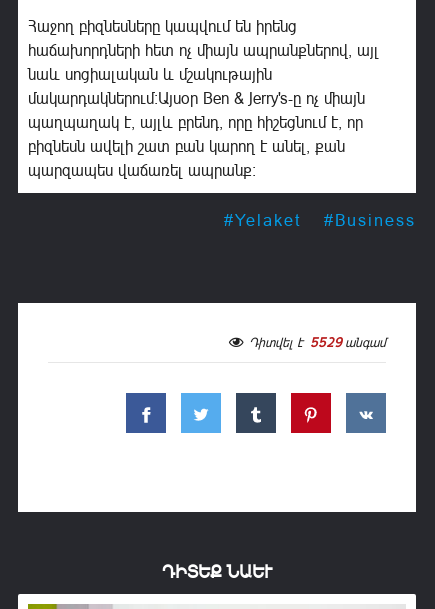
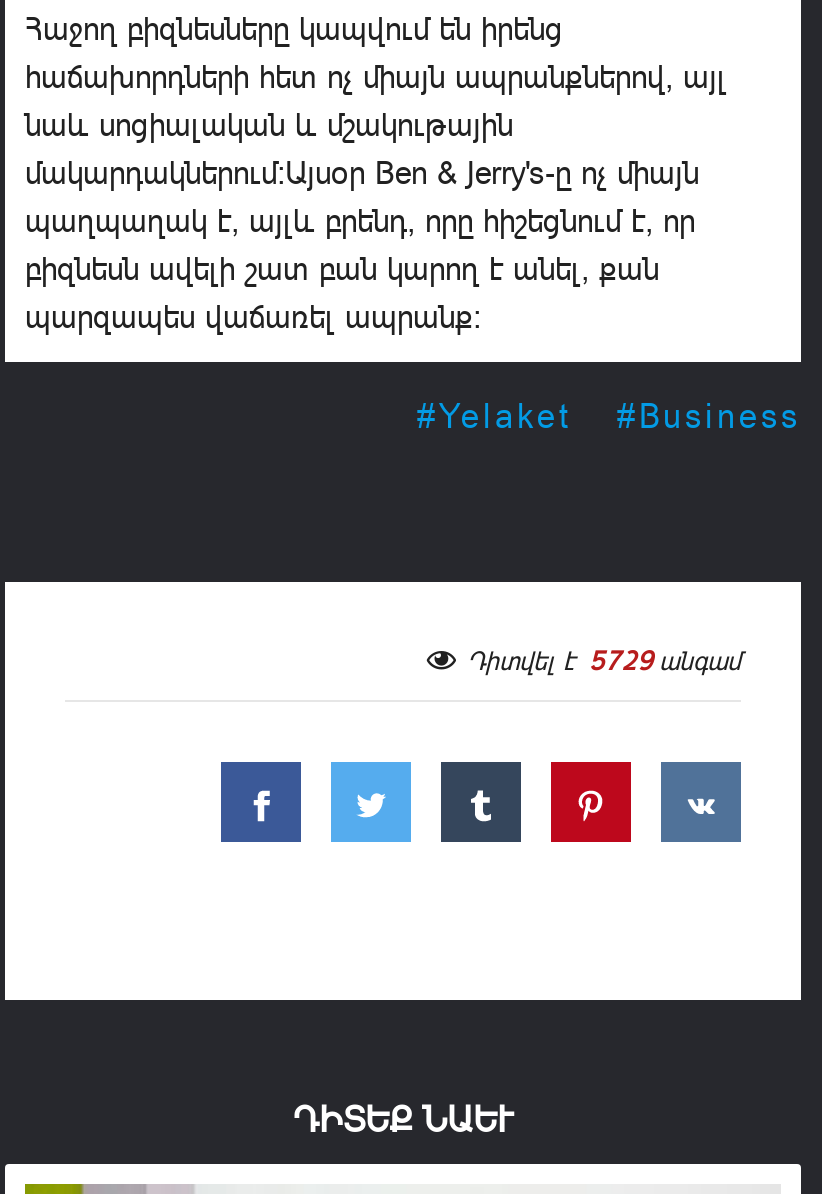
[249,335,386,350] Դիտվել է 5529 անգամ -> [467,646,741,676] Դիտվել է 5729 անգամ

